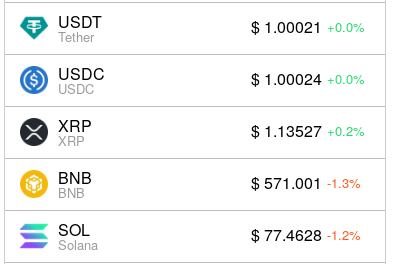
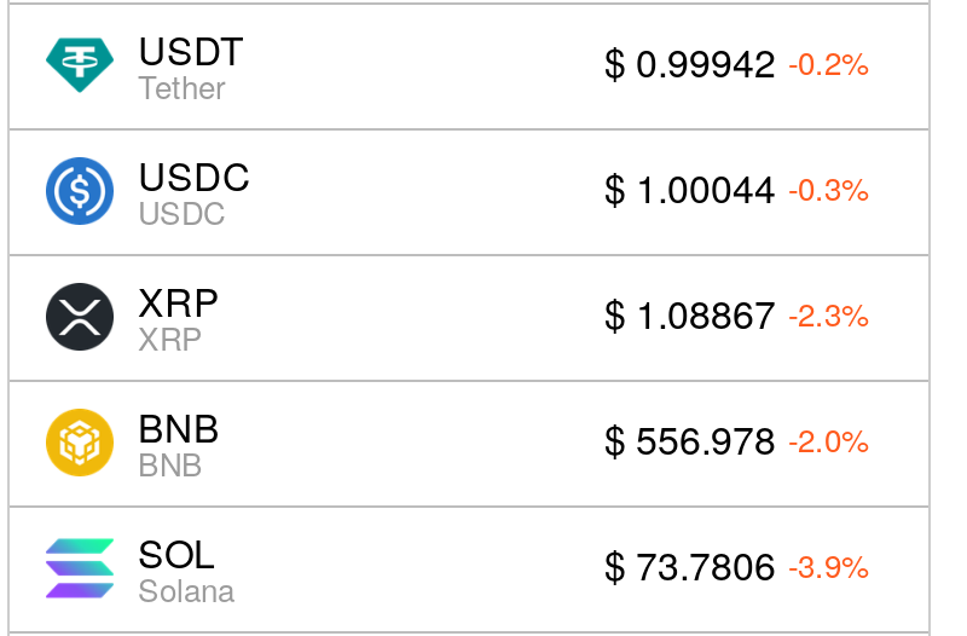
[251,15,365,38] $ 1.00021 +0.0% -> [604,35,870,90] $ 0.99942 -0.2%
[251,67,365,90] $ 1.00024 +0.0% -> [604,160,870,216] $ 1.00044 -0.3%
[251,119,365,142] $ 1.13527 +0.2% -> [604,286,870,342] $ 1.08867 -2.3%
[251,171,361,194] $ 571.001 -1.3% -> [604,412,870,467] $ 556.978 -2.0%
[251,223,361,246] $ 77.4628 -1.2% -> [604,538,870,593] $ 73.7806 -3.9%

